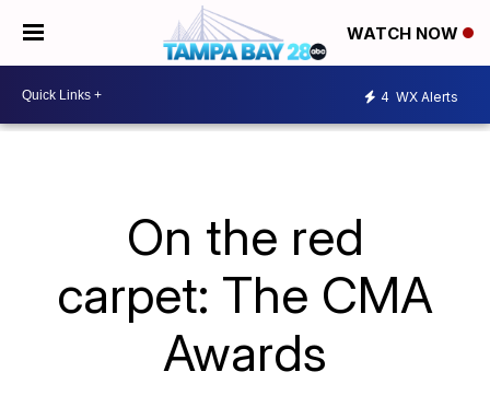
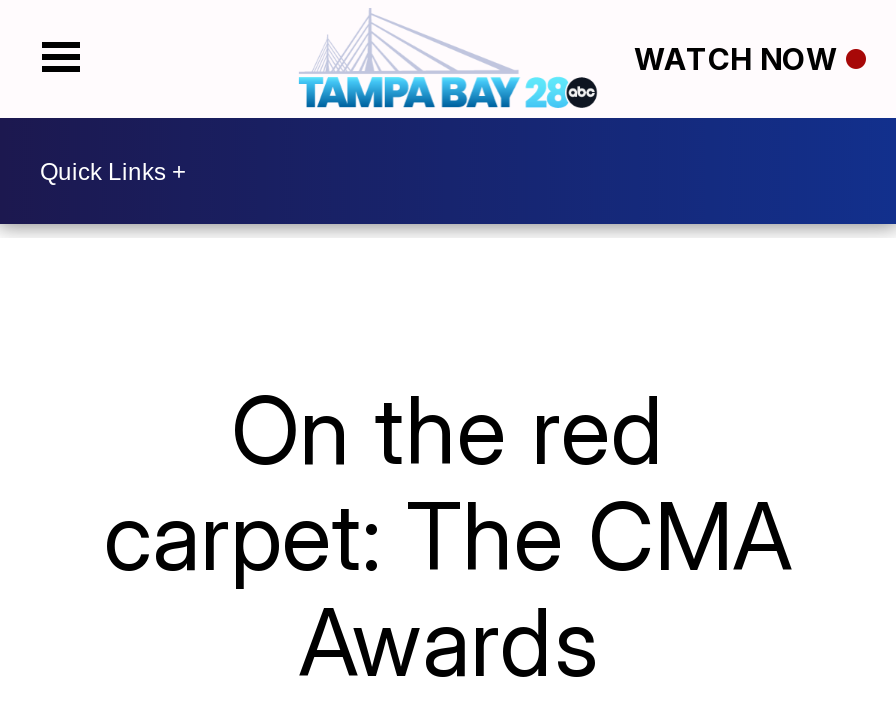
[381,88,458,104] 4 WX Alerts -> none

